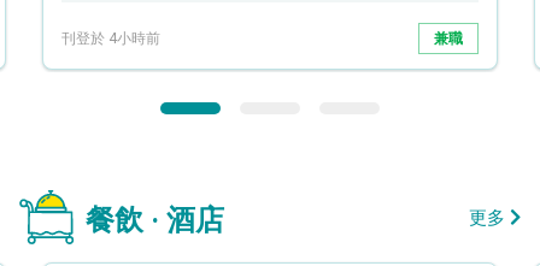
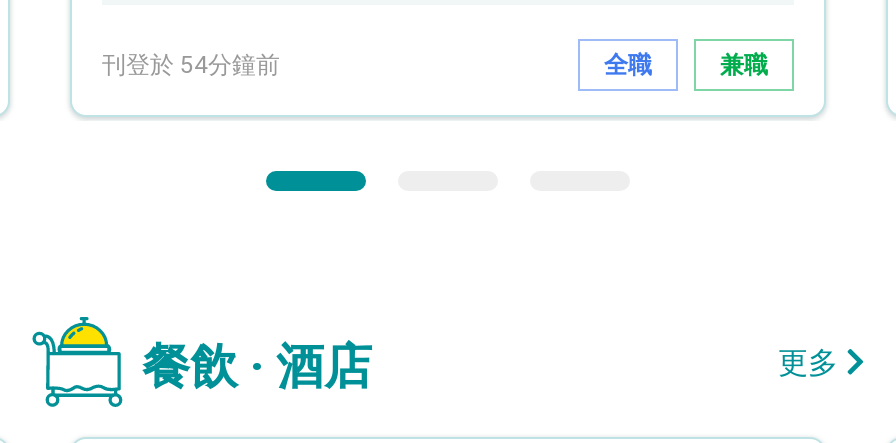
[61,29,160,46] 刊登於 4小時前 -> [102,50,652,78] 刊登於 54分鐘前 | 全職

